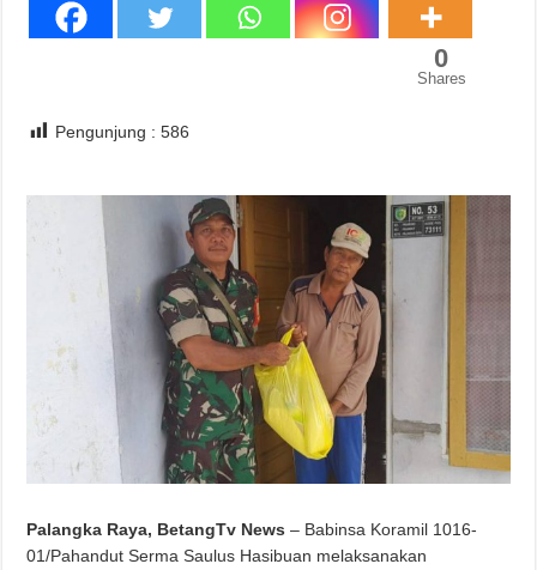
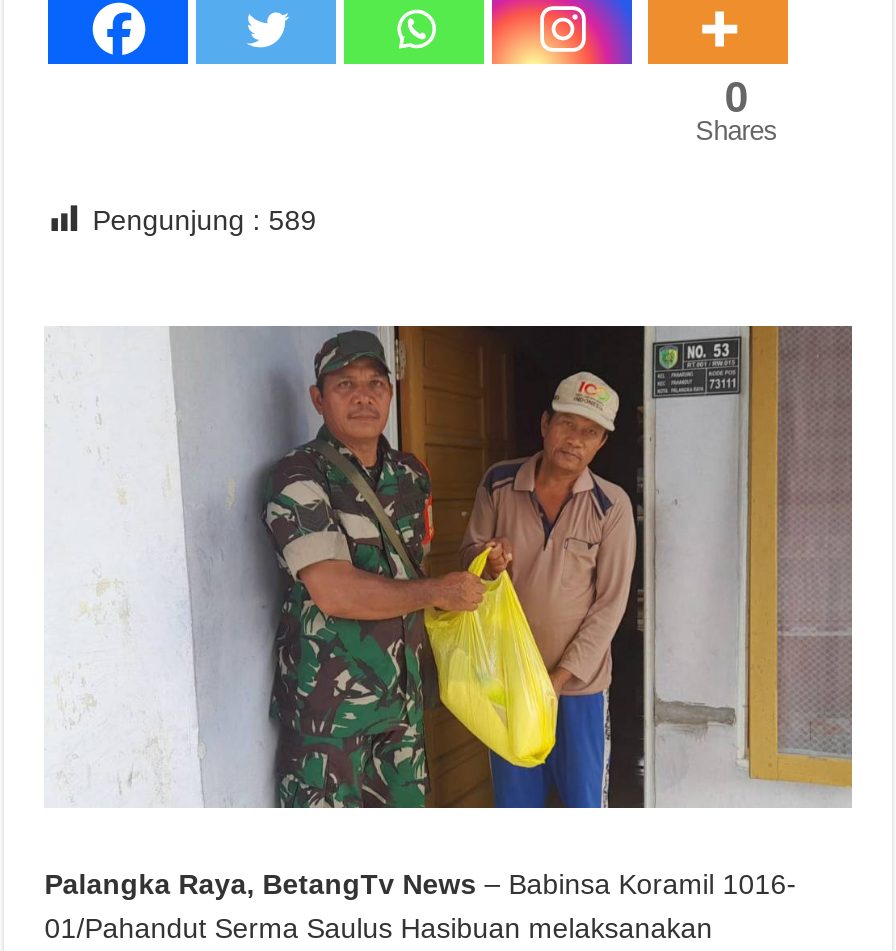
[55,122,190,141] Pengunjung : 586 -> [92,204,316,236] Pengunjung : 589

